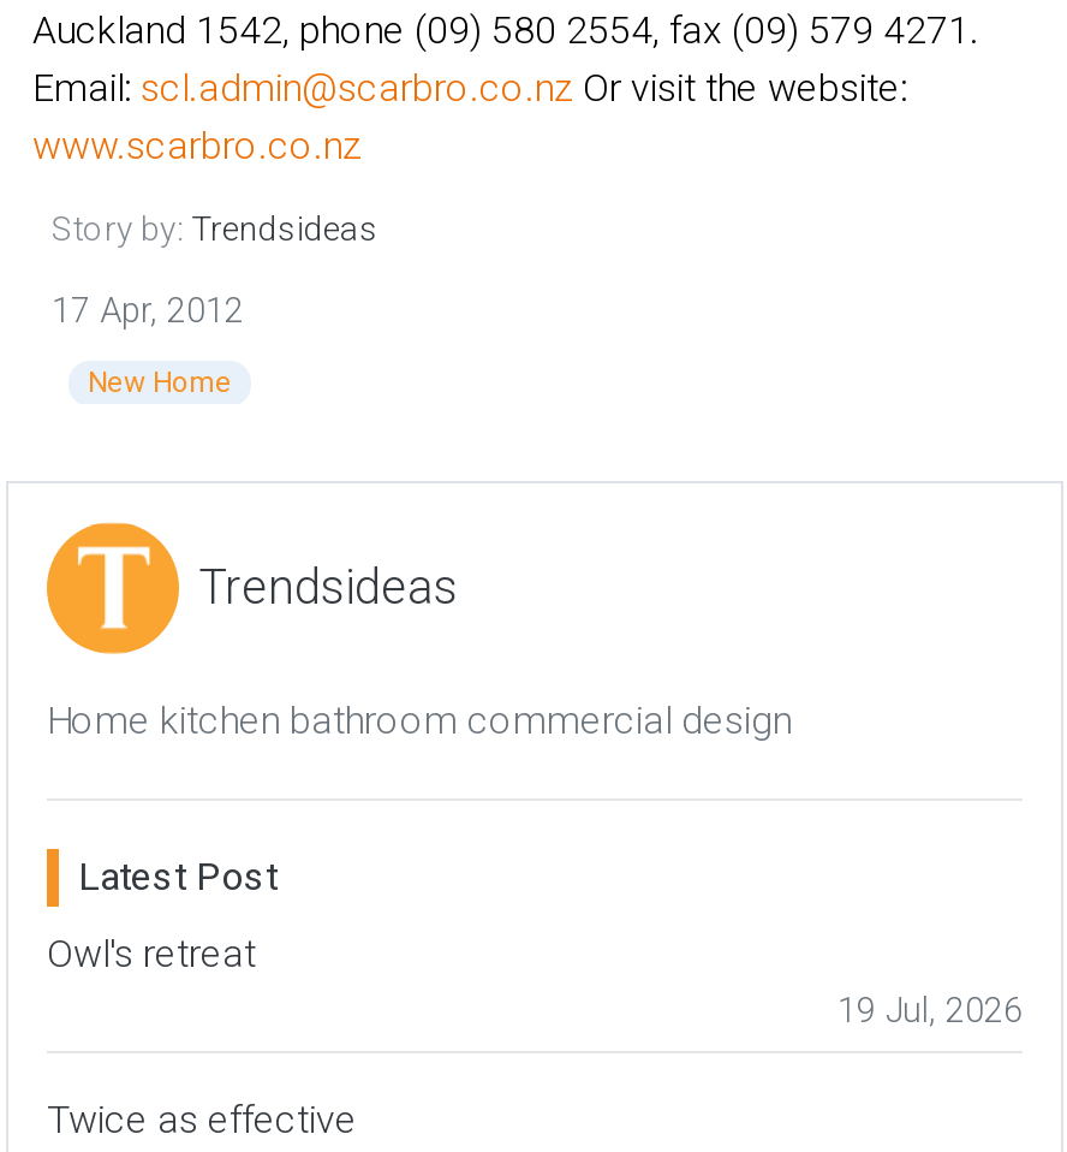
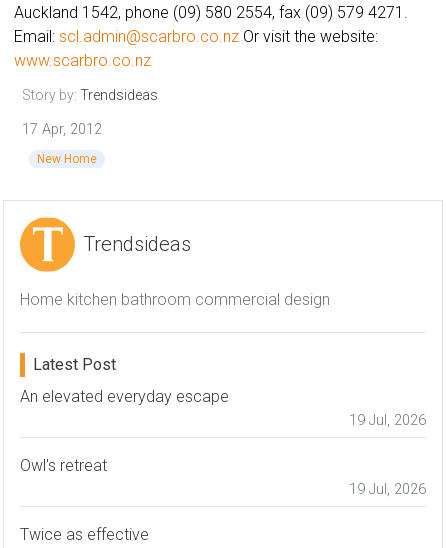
none -> [20,387,426,429] An elevated everyday escape | 19 Jul, 2026

